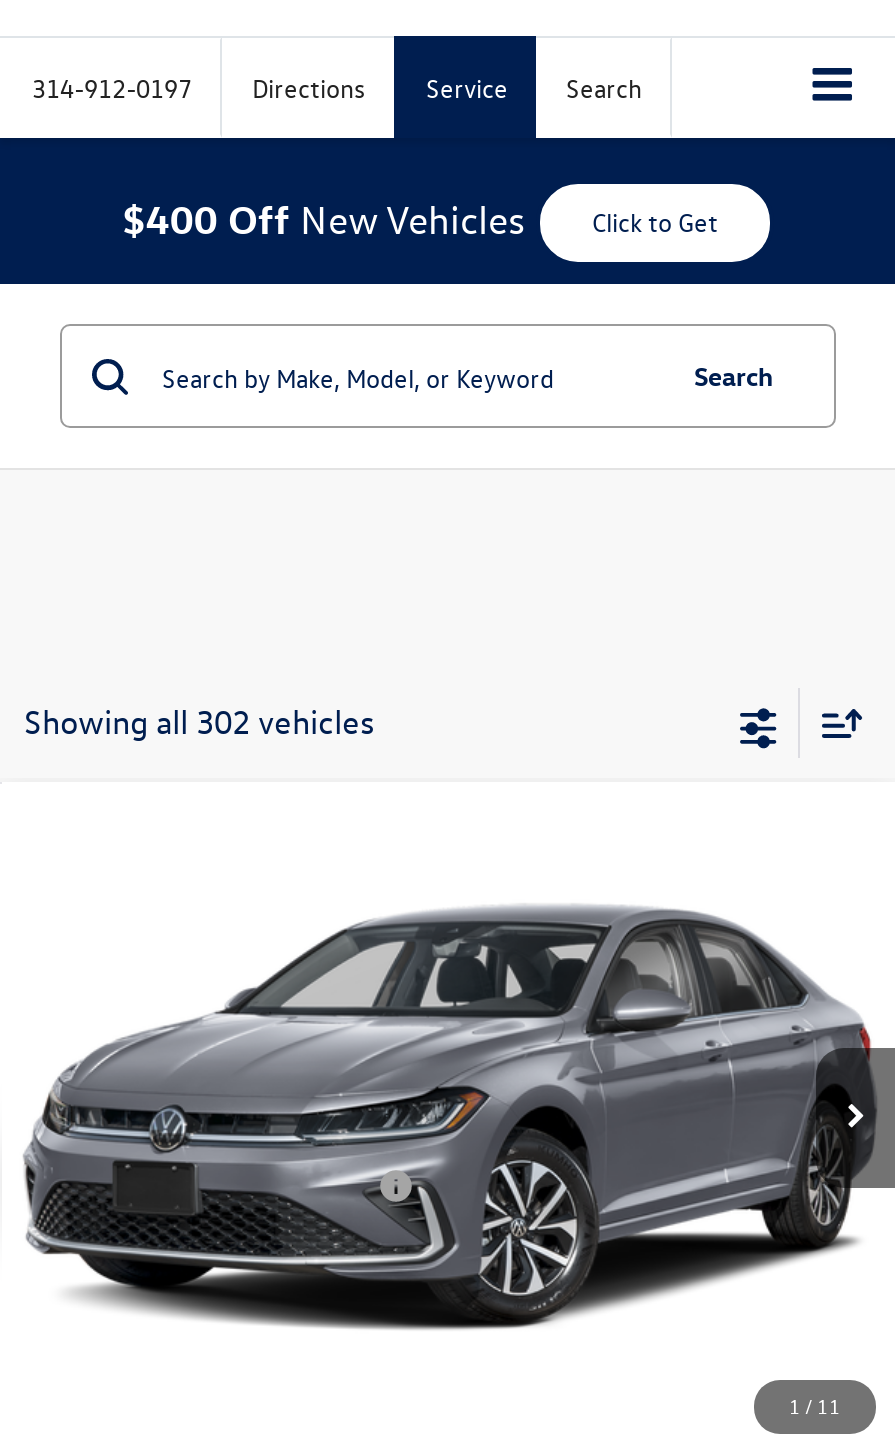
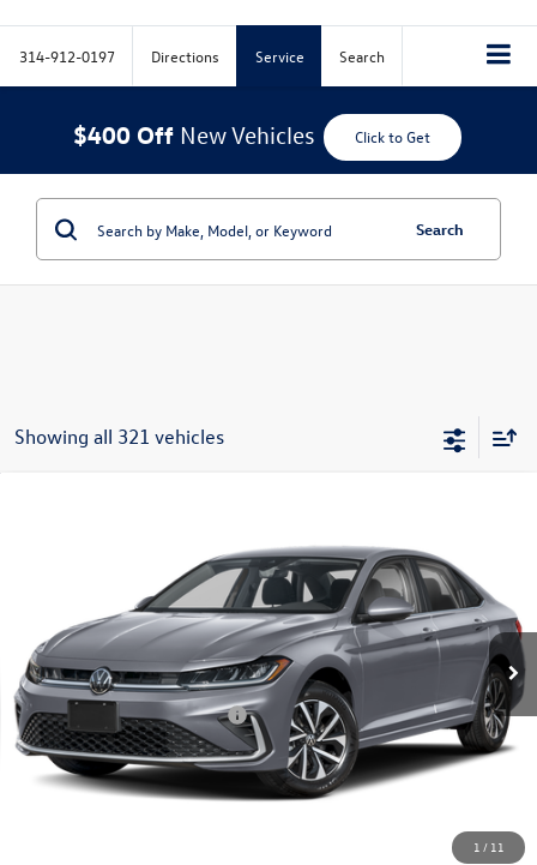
[24,700,374,742] Showing all 302 vehicles -> [14,424,224,449] Showing all 321 vehicles

